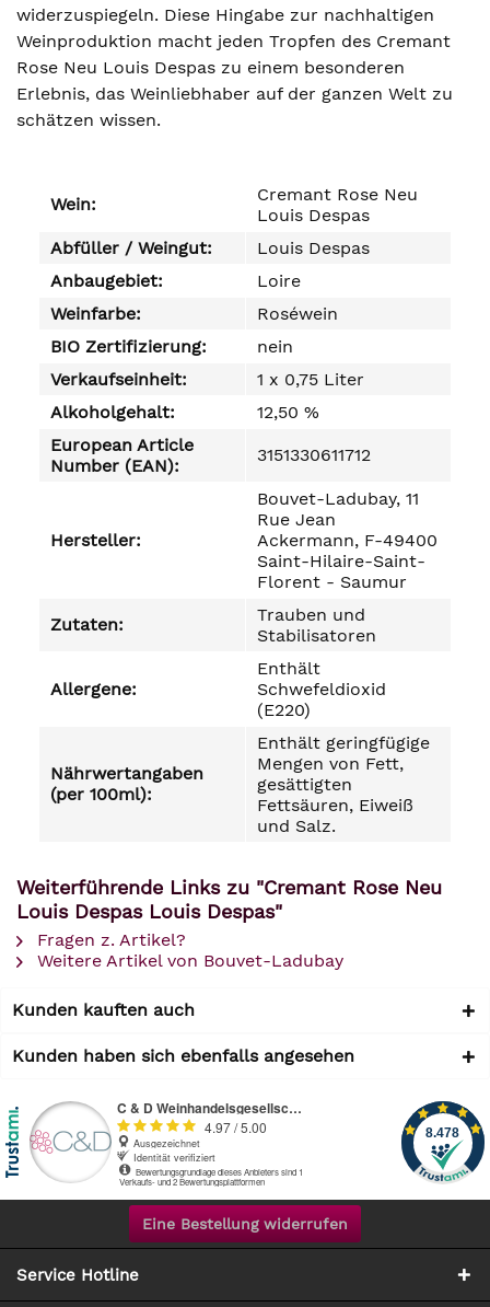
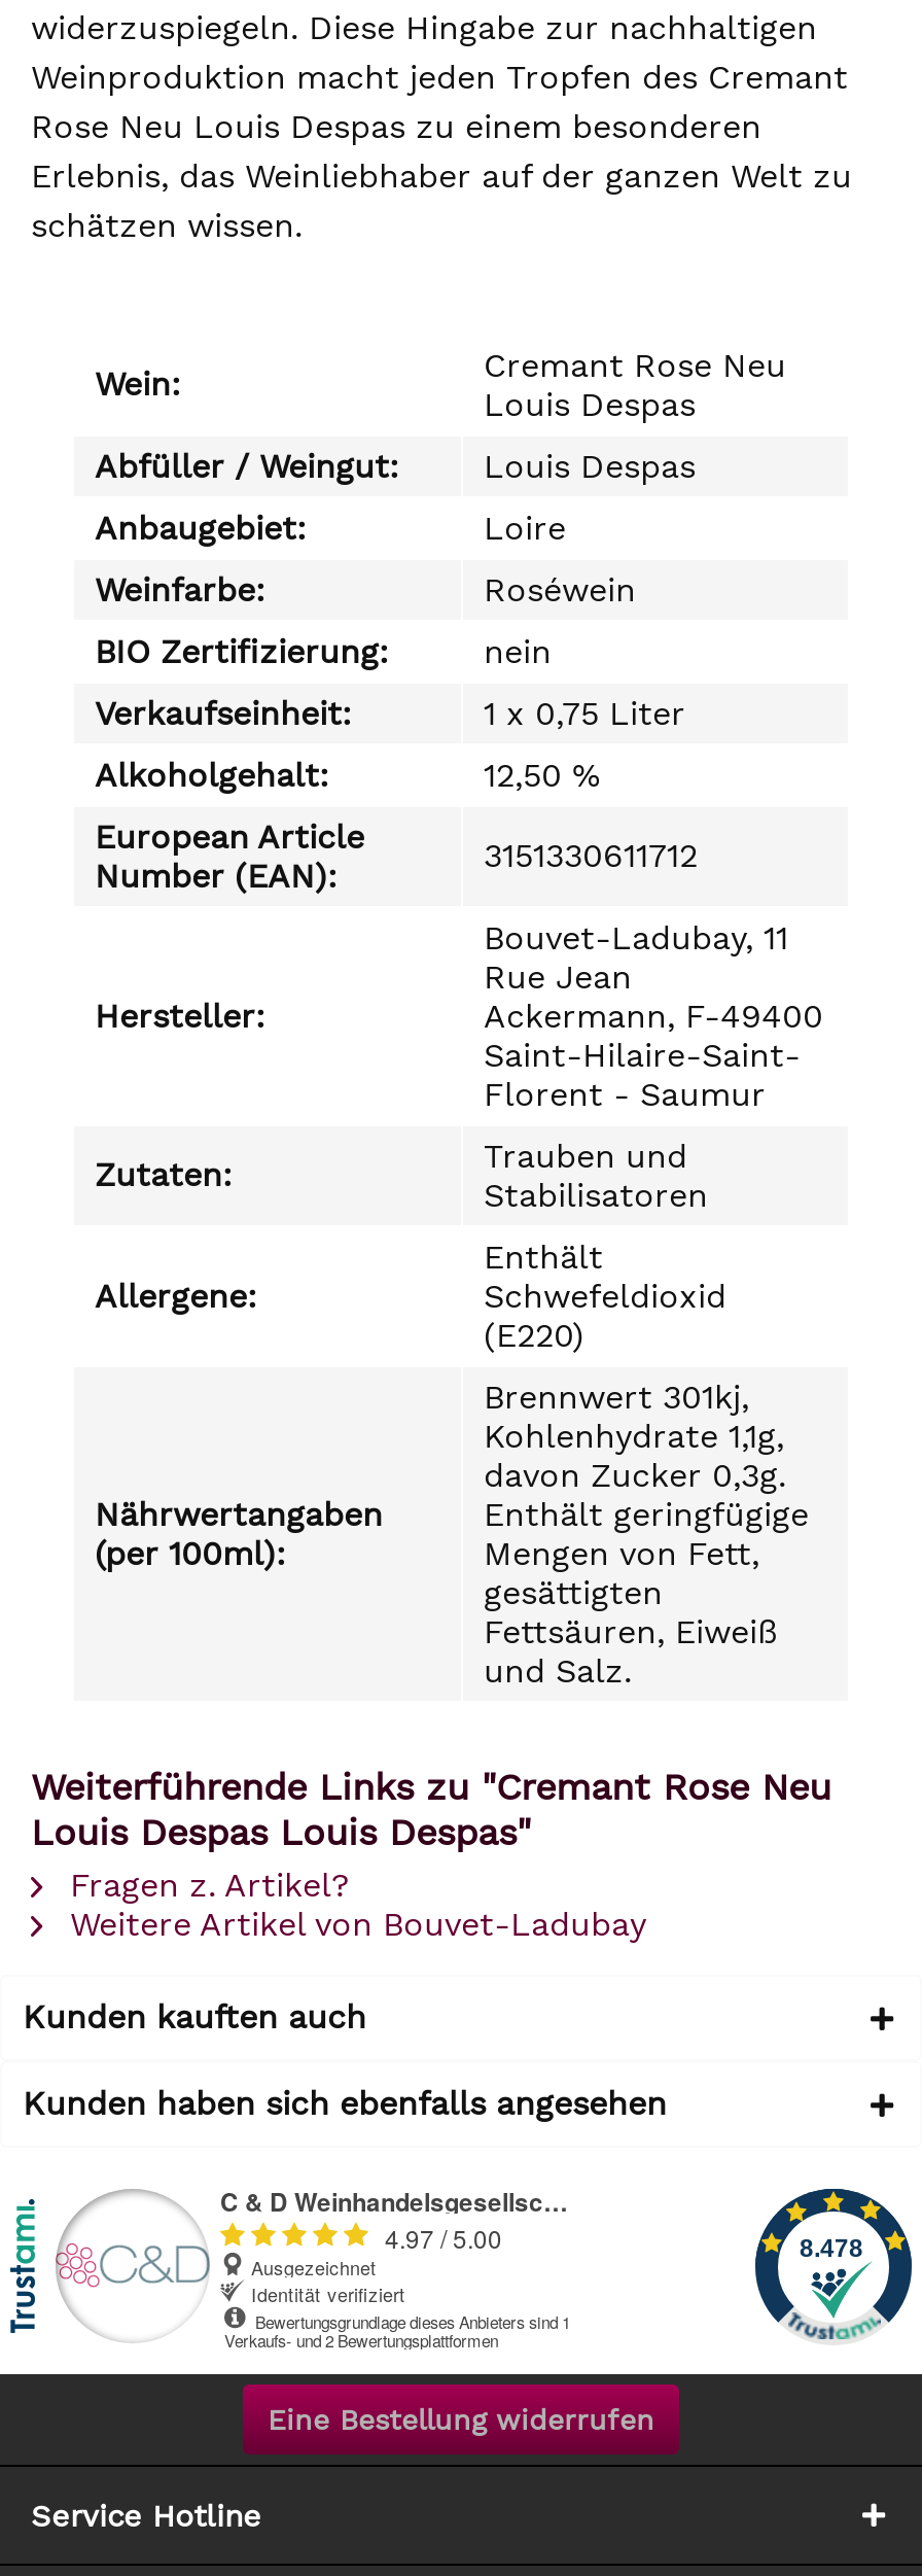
none -> [484,1378,786,1495] Brennwert 301kj, | Kohlenhydrate 1,1g, | davon Zucker 0,3g.

